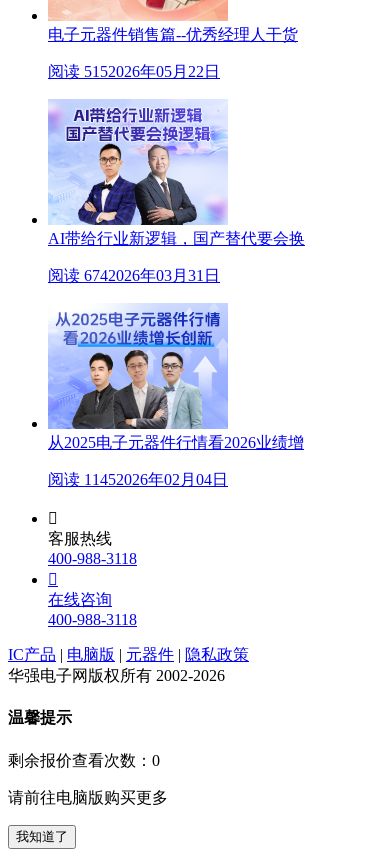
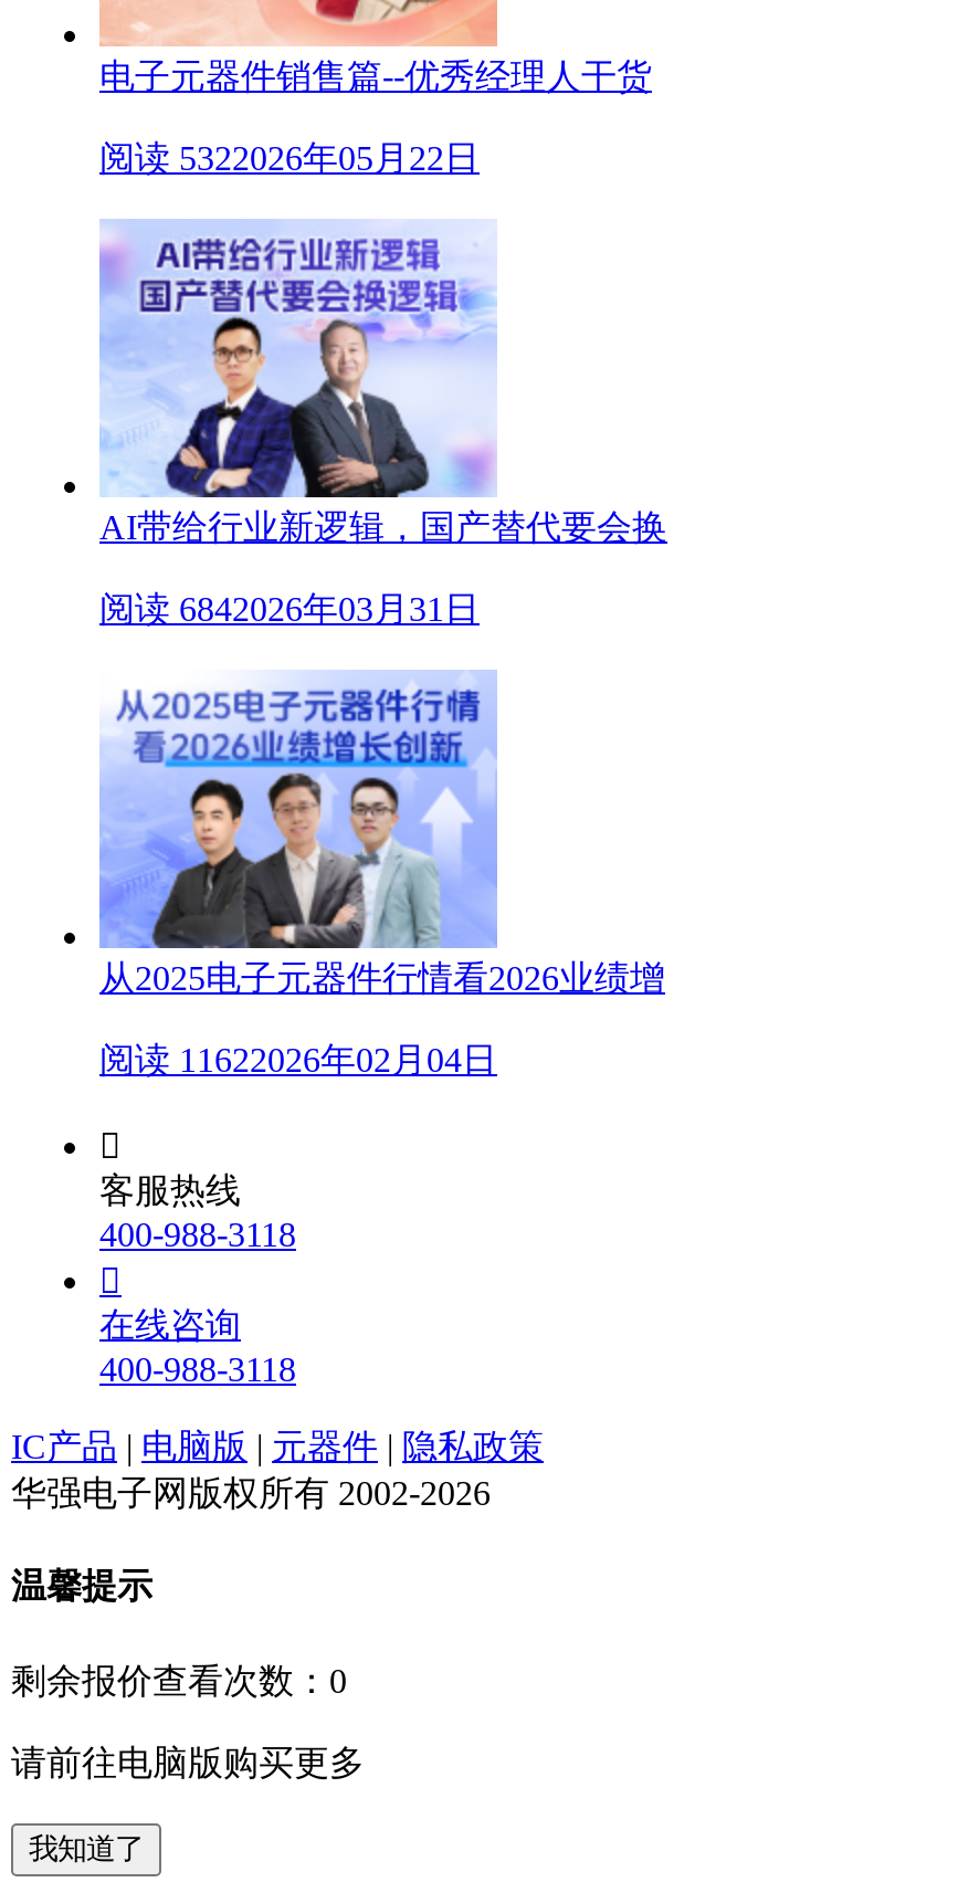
[48,63,220,80] 阅读 5152026年05月22日 -> [99,140,480,177] 阅读 5322026年05月22日
[48,267,220,284] 阅读 6742026年03月31日 -> [99,591,480,628] 阅读 6842026年03月31日
[48,471,228,488] 阅读 11452026年02月04日 -> [99,1041,497,1079] 阅读 11622026年02月04日

